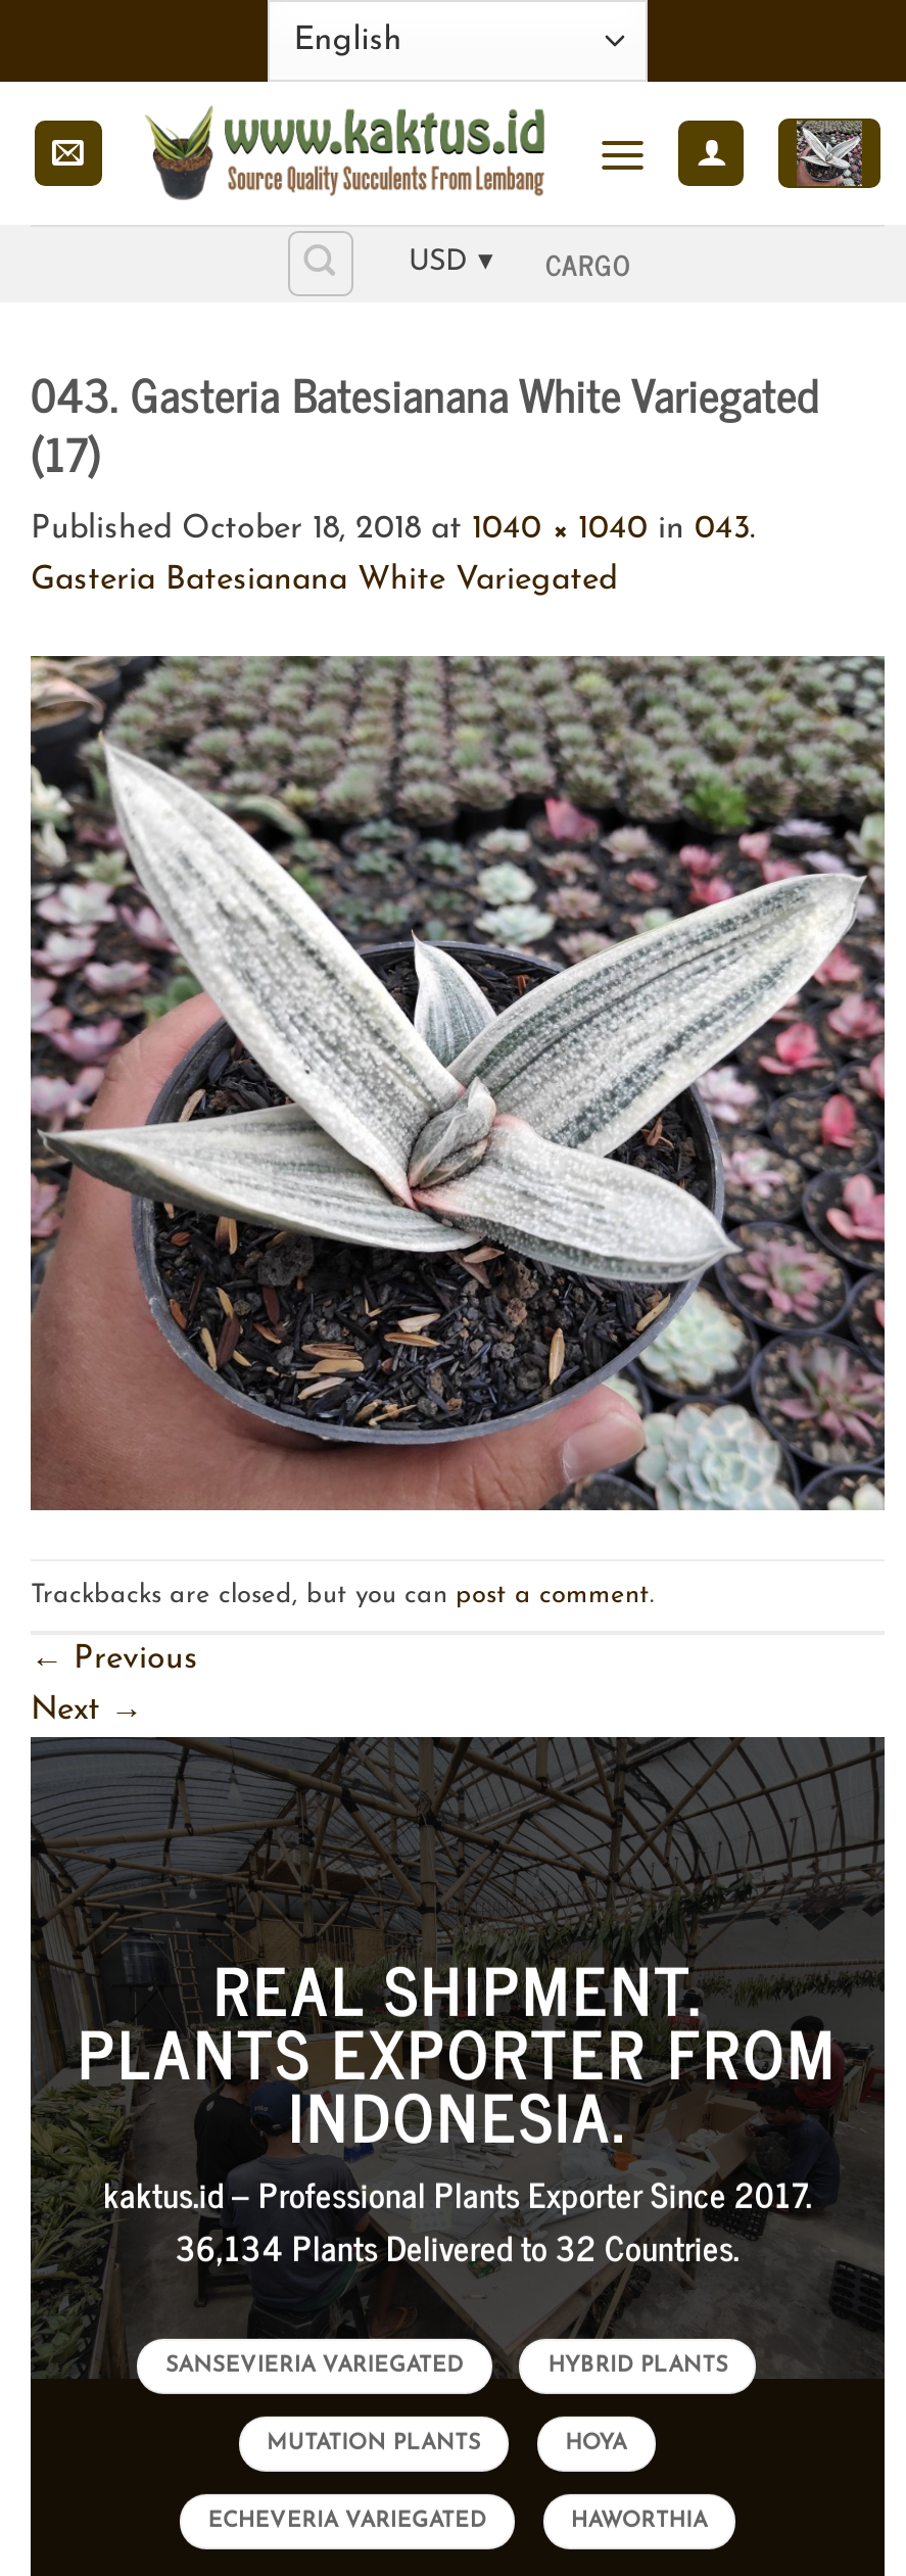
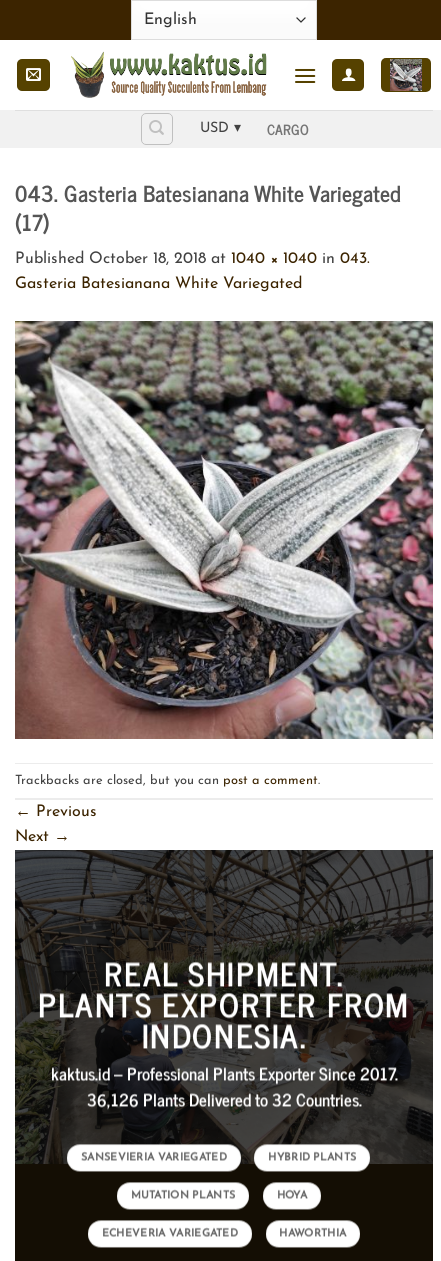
[176,2219,740,2274] 36,134 Plants Delivered to 32 Countries. -> [86,1086,361,1113] 36,126 Plants Delivered to 32 Countries.

